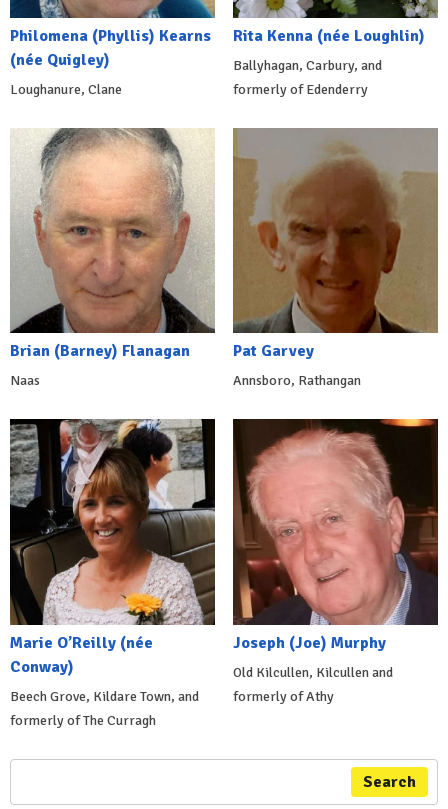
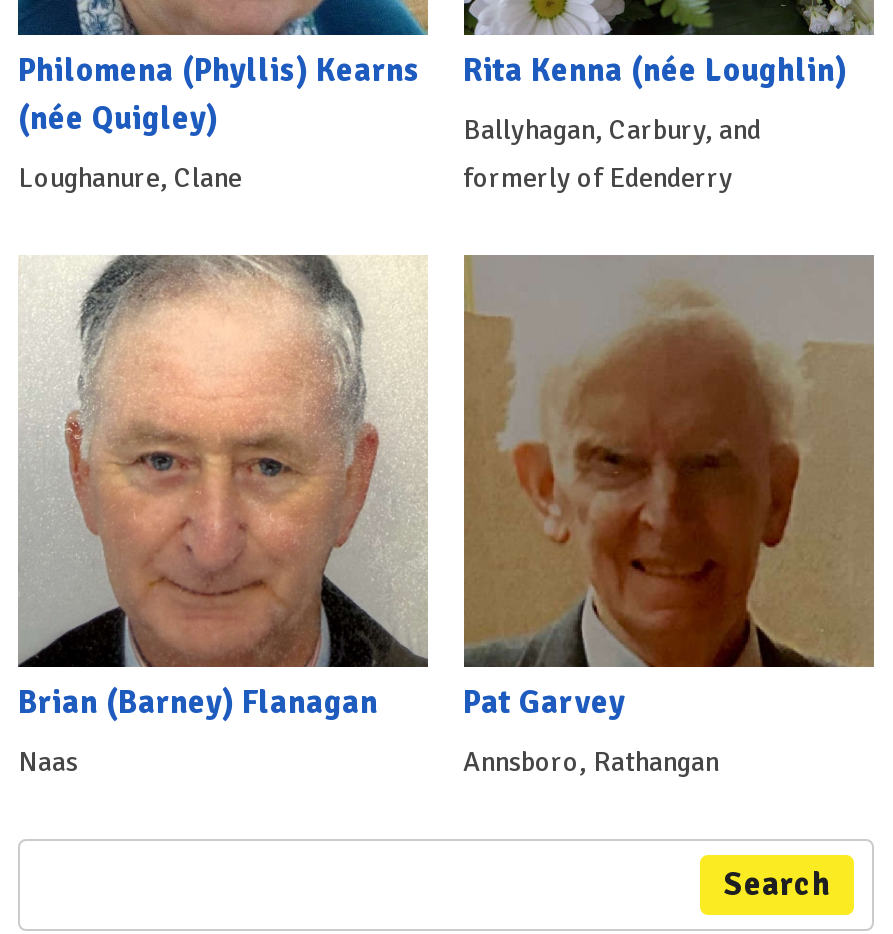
[9,418,216,729] [image] | Marie O’Reilly (née | Conway) | Beech Grove, Kildare Town, and | formerly of The Curragh -> none
[232,418,439,705] [image] | Joseph (Joe) Murphy | Old Kilcullen, Kilcullen and | formerly of Athy -> none

